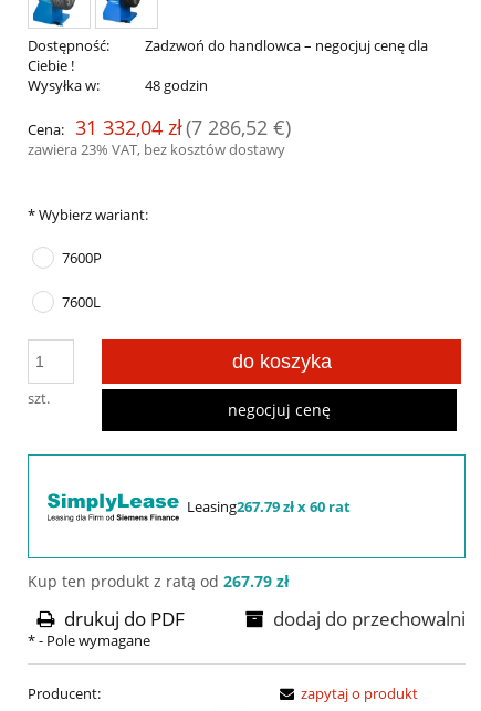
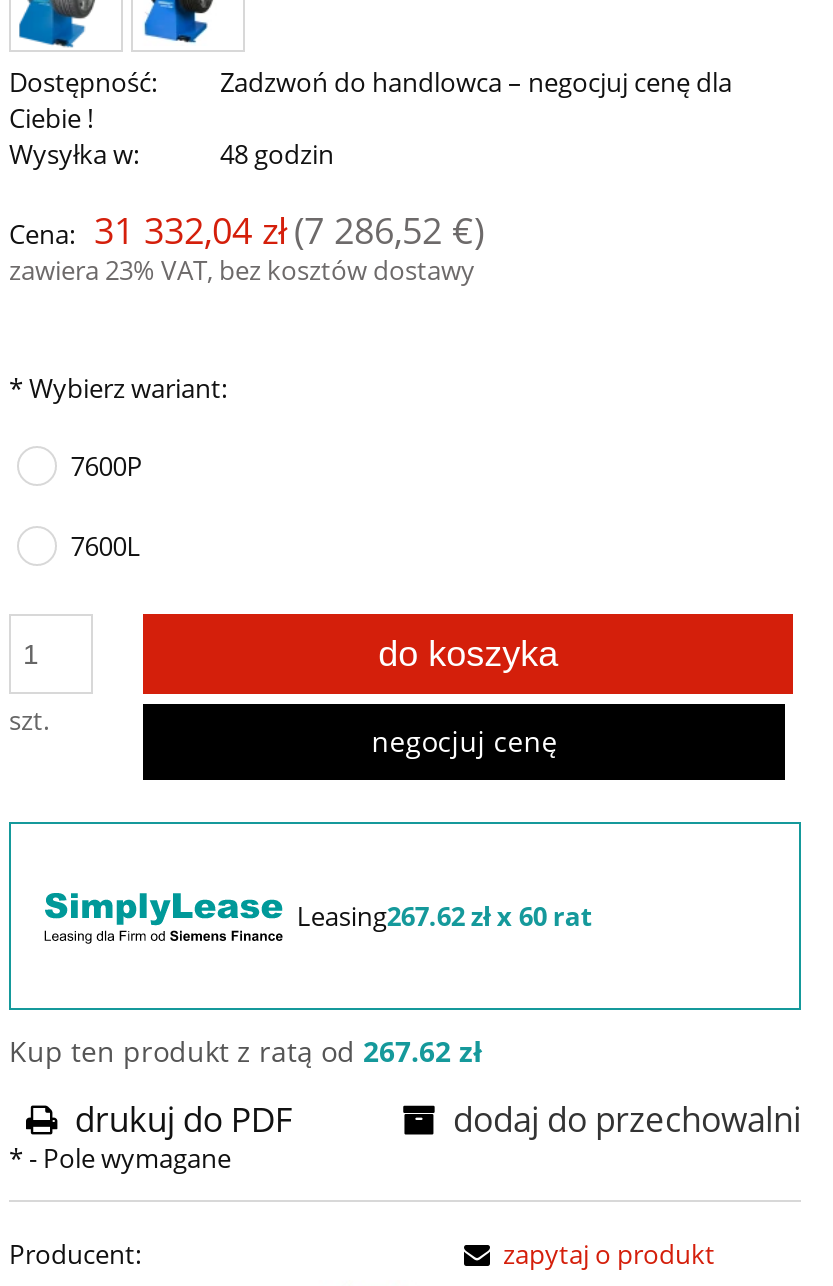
[187,497,350,517] Leasing267.79 zł x 60 rat -> [297,899,593,935] Leasing267.62 zł x 60 rat
[28,571,290,592] Kup ten produkt z ratą od 267.79 zł -> [9,1033,483,1071] Kup ten produkt z ratą od 267.62 zł

